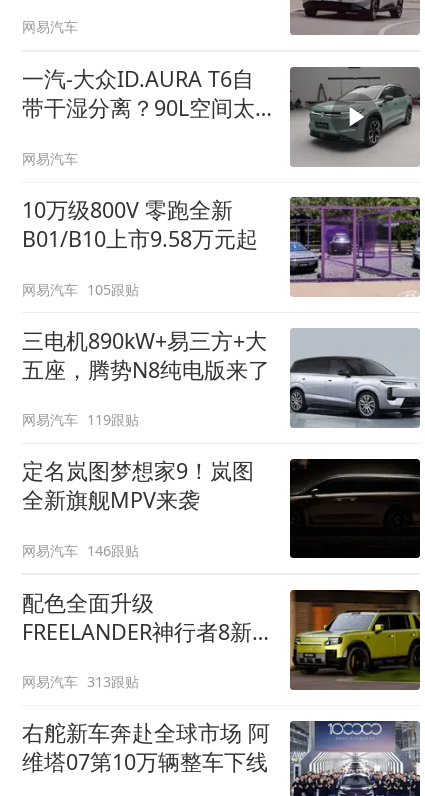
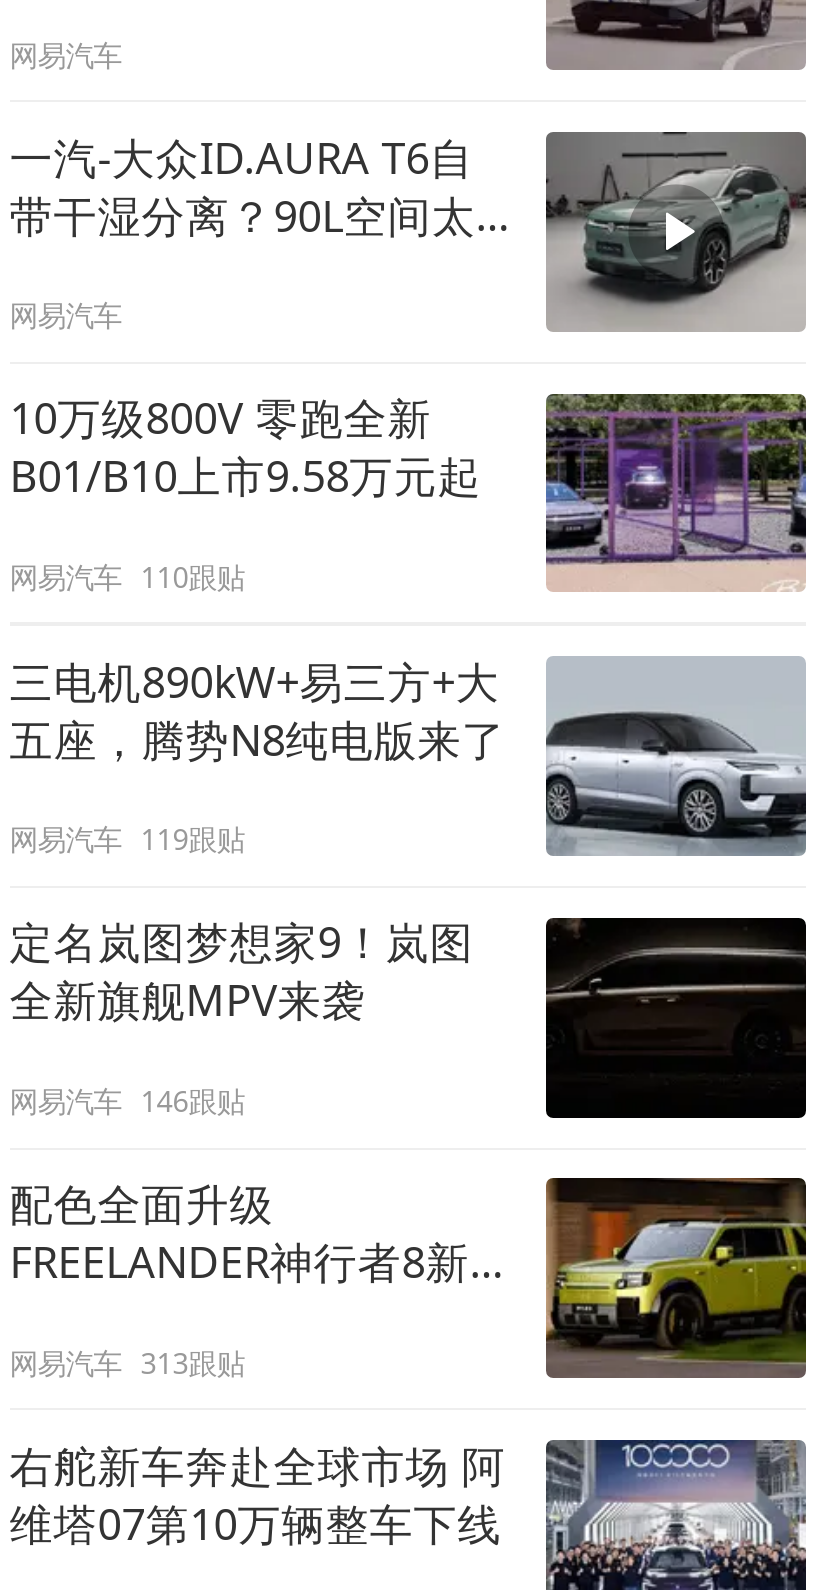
[22,280,139,299] 网易汽车 105跟贴 -> [9,557,245,595] 网易汽车 110跟贴

